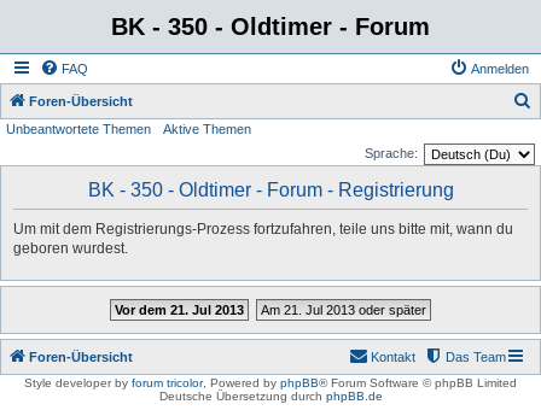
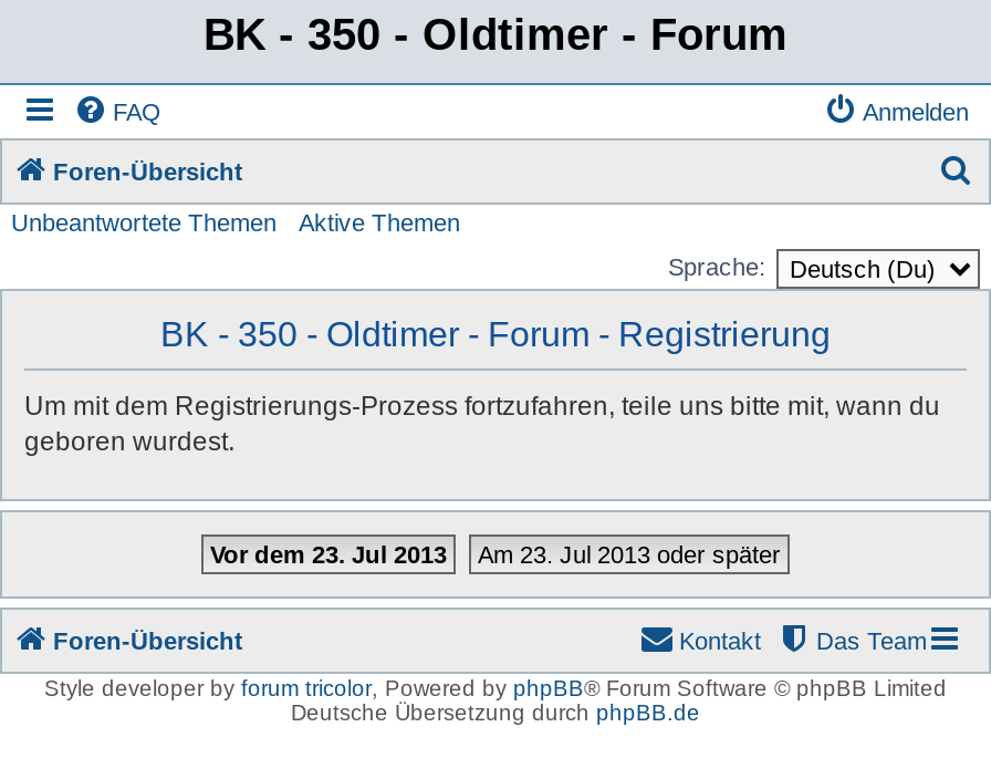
[115,303,244,317] Vor dem 21. Jul 2013 -> [210,541,447,568] Vor dem 23. Jul 2013
[261,303,426,317] Am 21. Jul 2013 oder später -> [478,541,781,568] Am 23. Jul 2013 oder später

